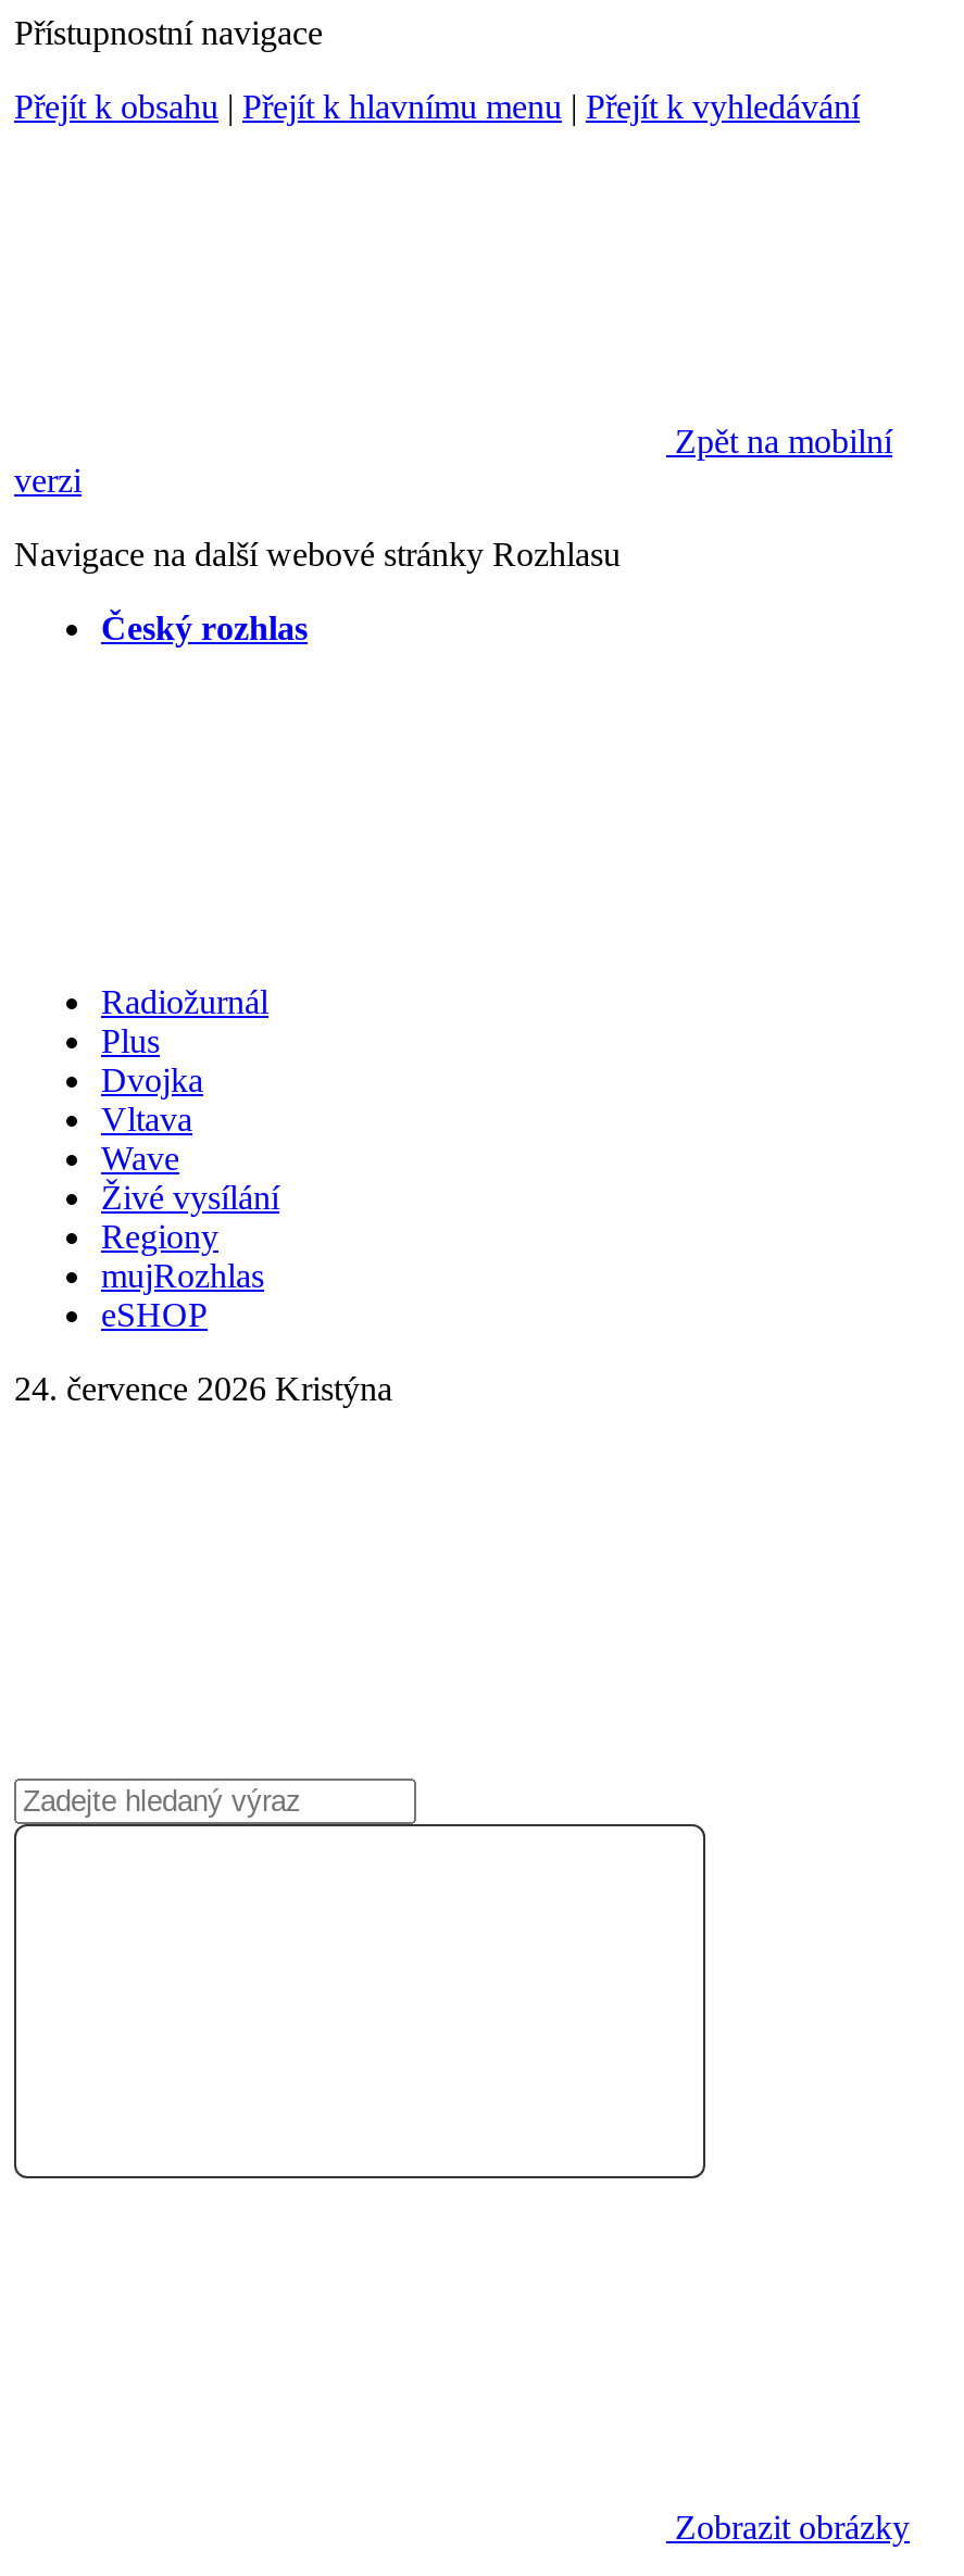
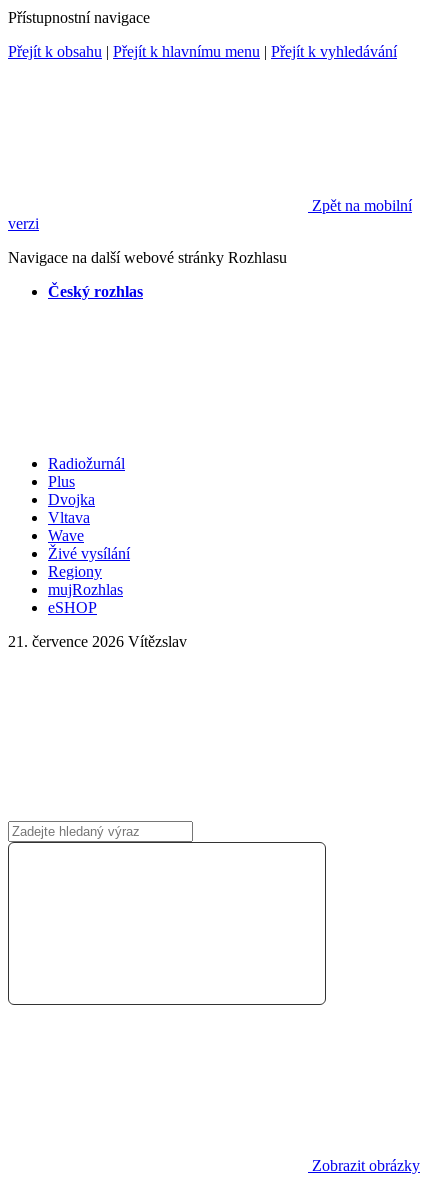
[14,1370,392,1407] 24. července 2026 Kristýna -> [8,633,187,650] 21. července 2026 Vítězslav

